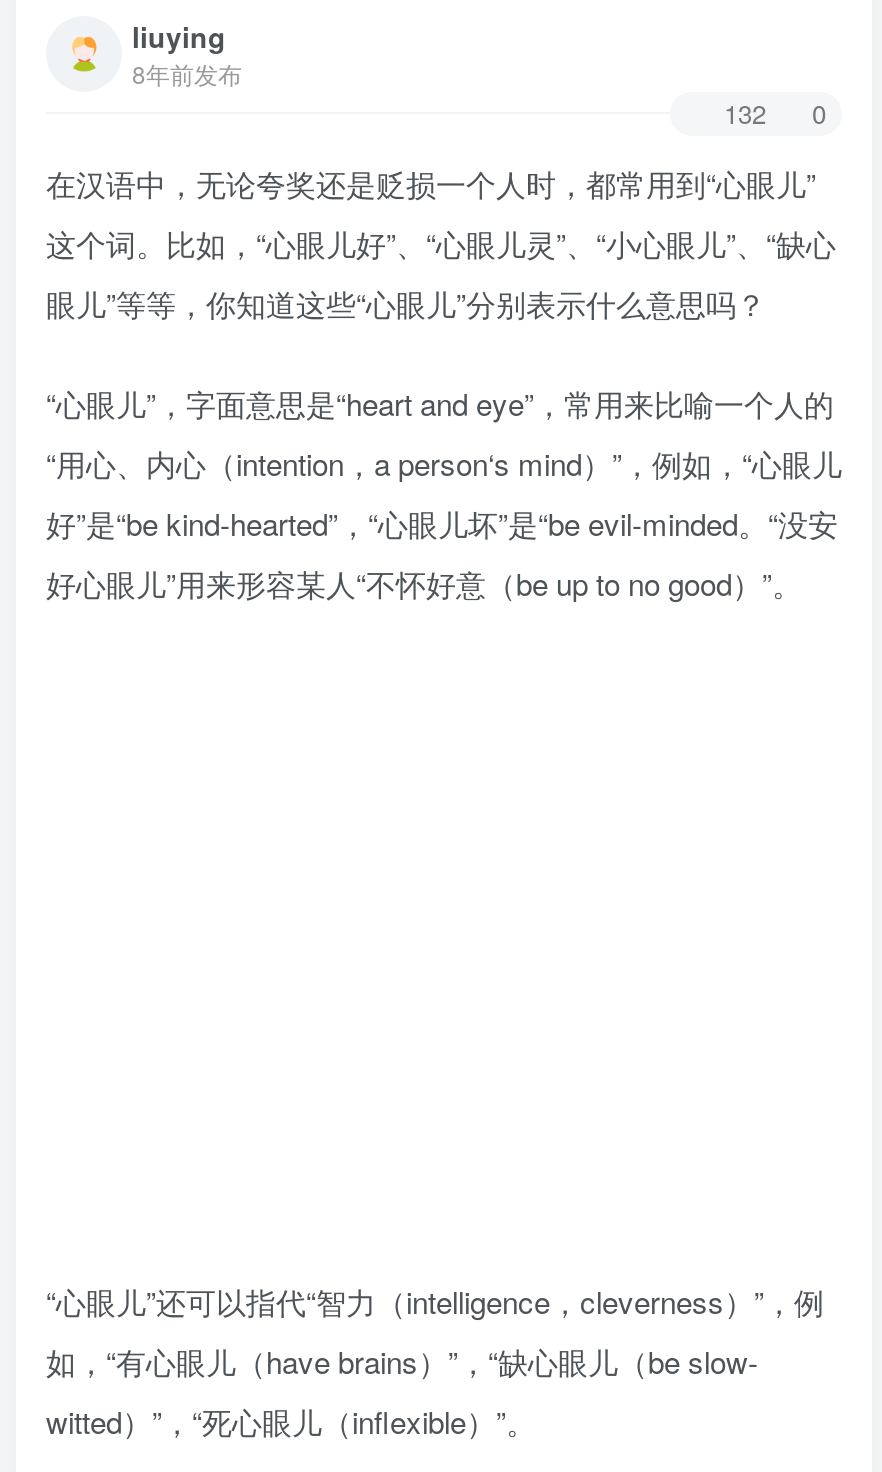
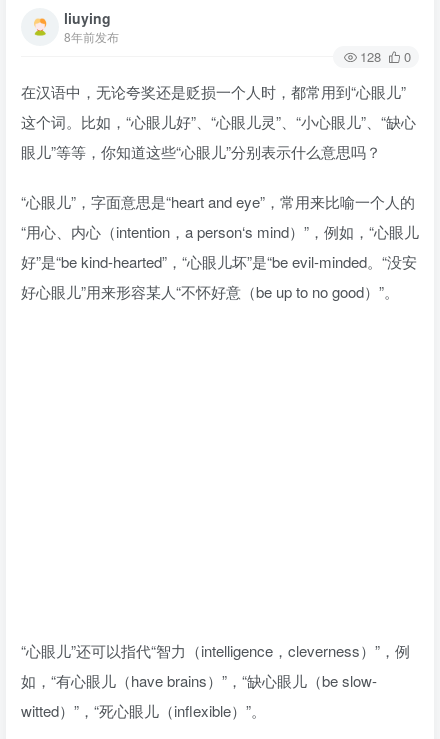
[724,94,826,132] 132 0 -> [360,47,411,66] 128 0

